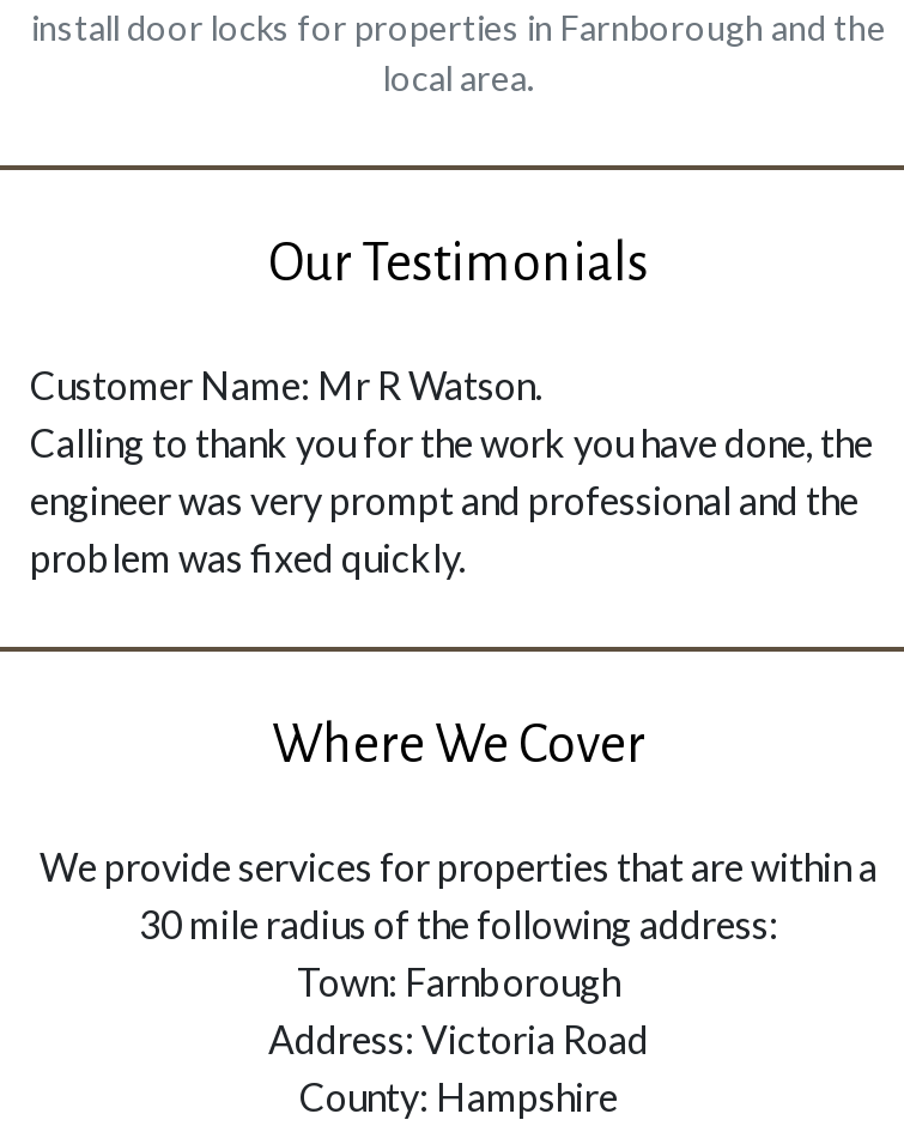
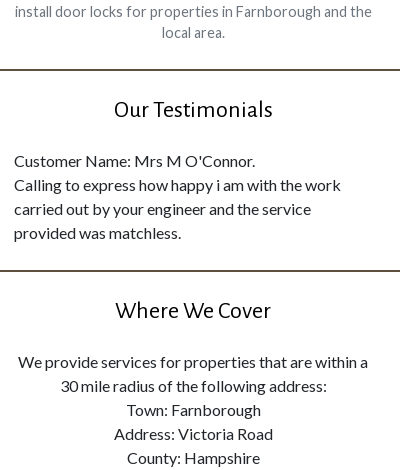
[30,362,873,580] Customer Name: Mr R Watson. | Calling to thank you for the work you have done, the | engineer was very prompt and professional and the | problem was fixed quickly. -> [14,151,341,242] Customer Name: Mrs M O'Connor. | Calling to express how happy i am with the work | carried out by your engineer and the service | provided was matchless.

